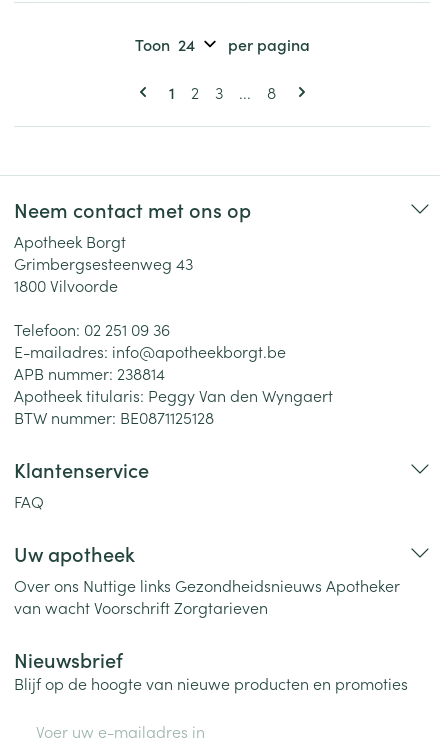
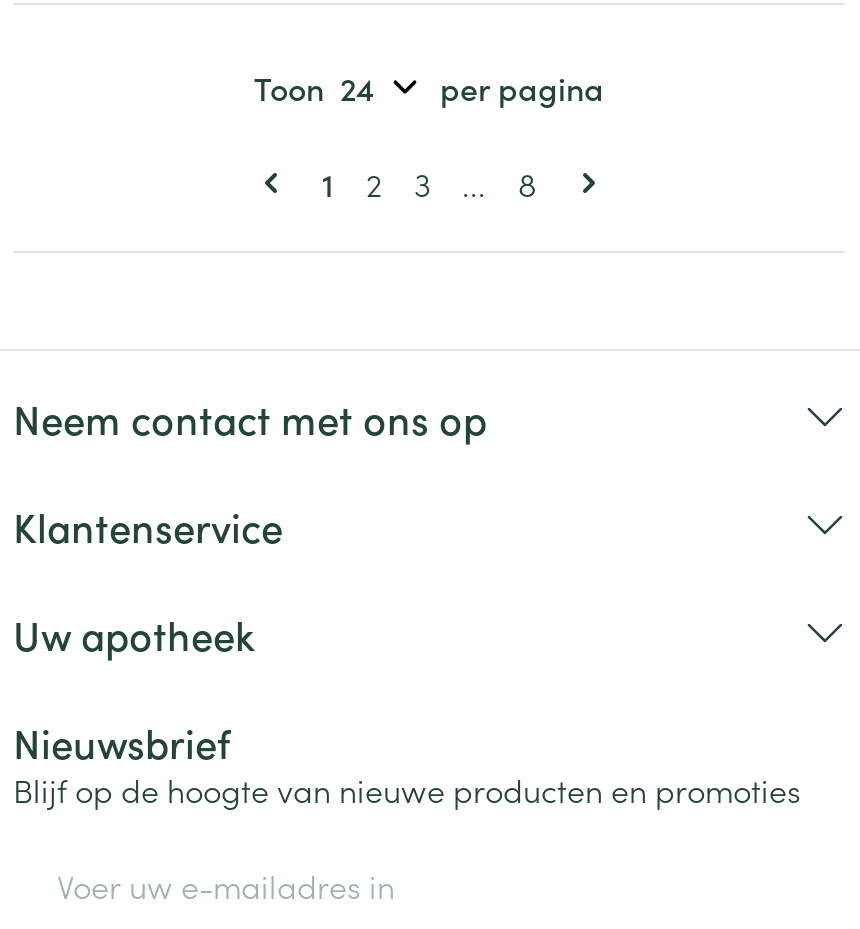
[14,230,333,428] Apotheek Borgt | Grimbergsesteenweg 43 | 1800 Vilvoorde | Telefoon: 02 251 09 36 | E-mailadres: info@apotheekborgt.be | APB nummer: 238814 | Apotheek titularis: Peggy Van den Wyngaert | BTW nummer: BE0871125128 -> none
[14,490,44,512] FAQ -> none
[14,574,400,618] Over ons Nuttige links Gezondheidsnieuws Apotheker | van wacht Voorschrift Zorgtarieven -> none

